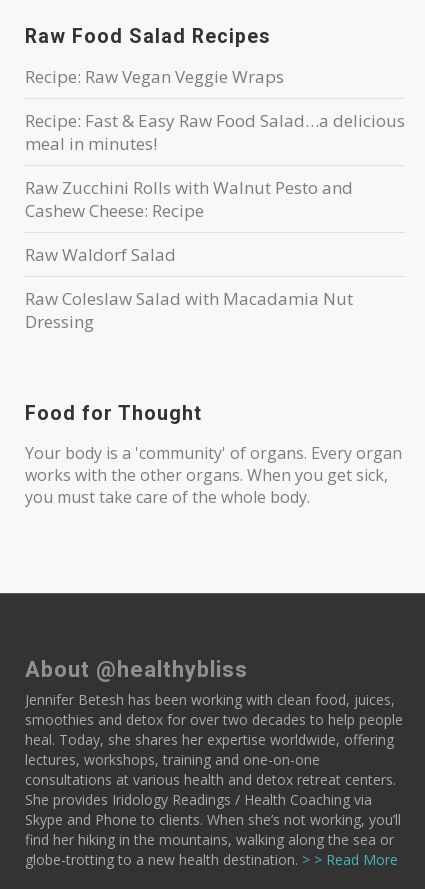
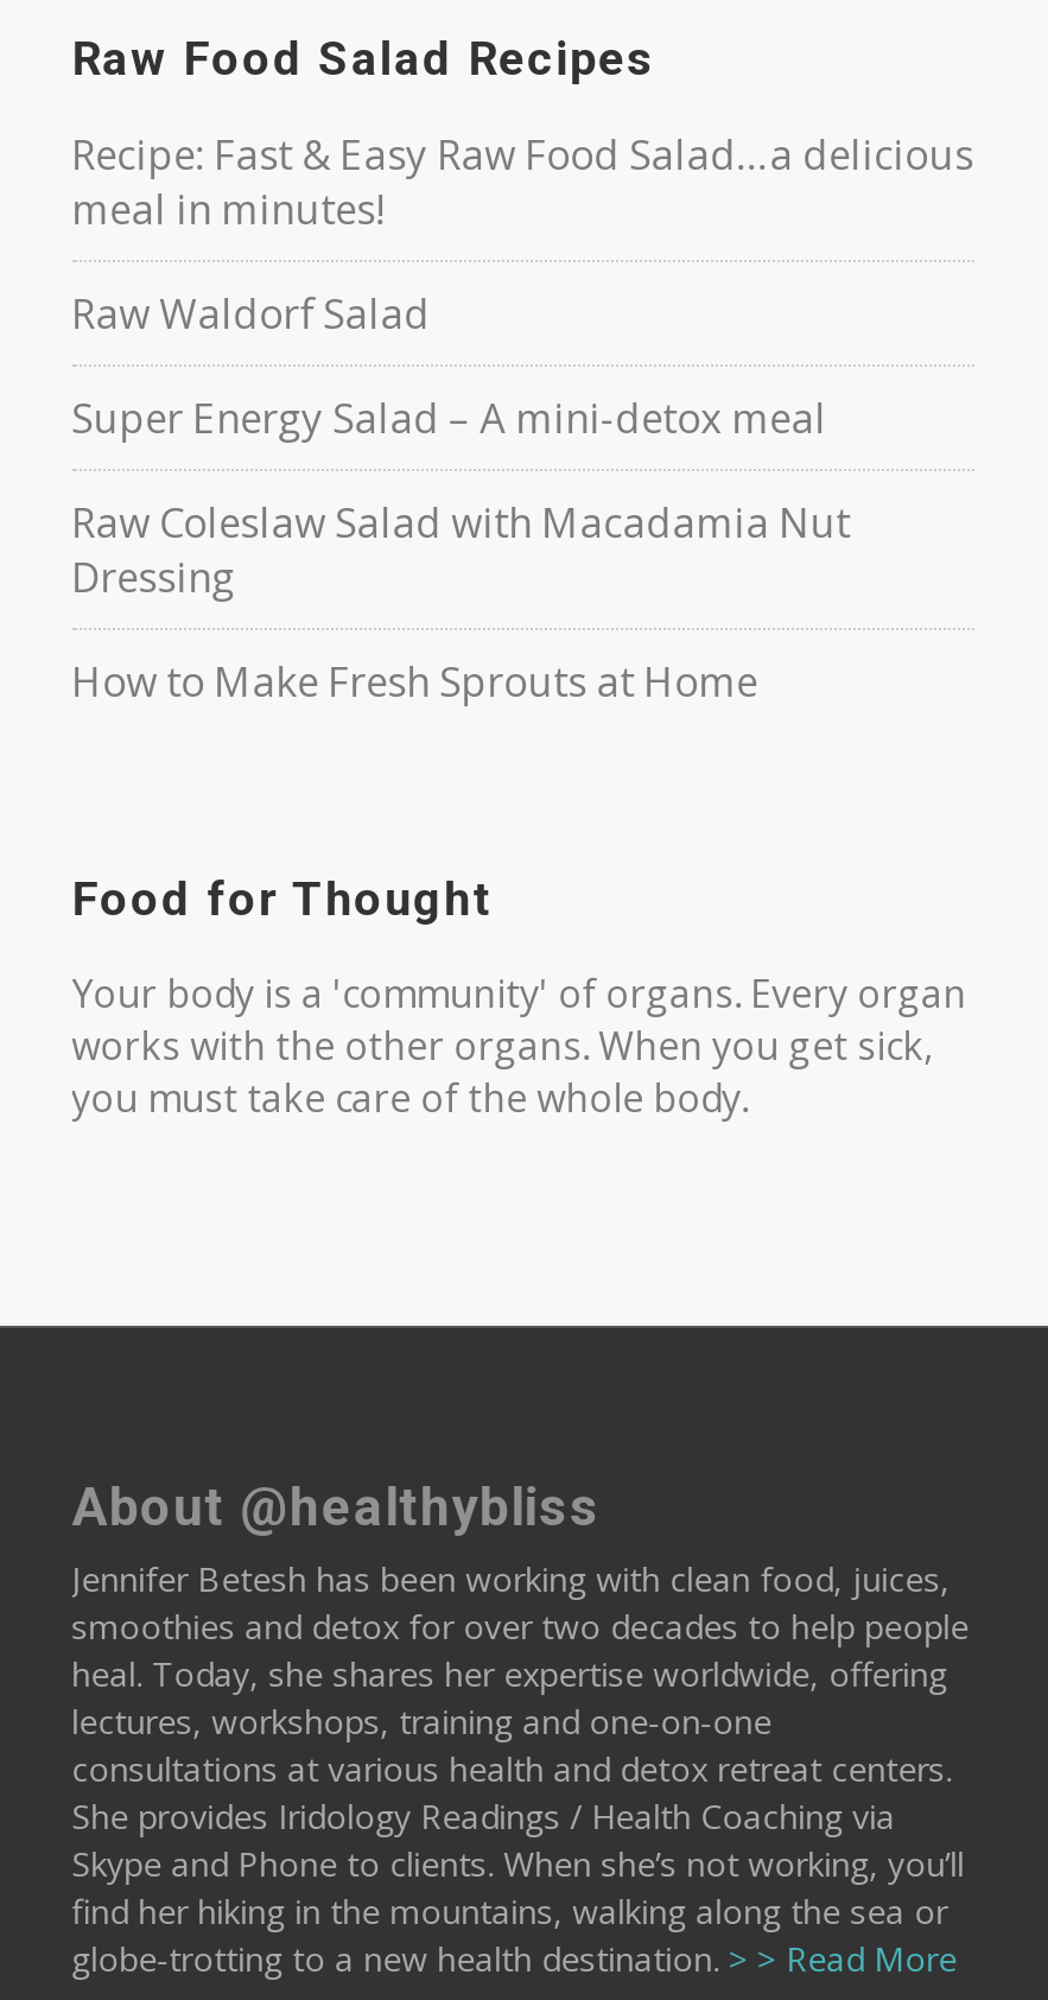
[25,65,284,88] Recipe: Raw Vegan Veggie Wraps -> none
moved [25,109,405,155] -> [71,128,973,237]: Recipe: Fast & Easy Raw Food Salad…a delicious | meal in minutes!
[25,176,353,222] Raw Zucchini Rolls with Walnut Pesto and | Cashew Cheese: Recipe -> none
moved [25,243,176,266] -> [71,287,430,342]: Raw Waldorf Salad
none -> [71,391,826,446] Super Energy Salad – A mini-detox meal
moved [25,287,353,333] -> [71,496,850,605]: Raw Coleslaw Salad with Macadamia Nut | Dressing
none -> [71,655,757,710] How to Make Fresh Sprouts at Home

